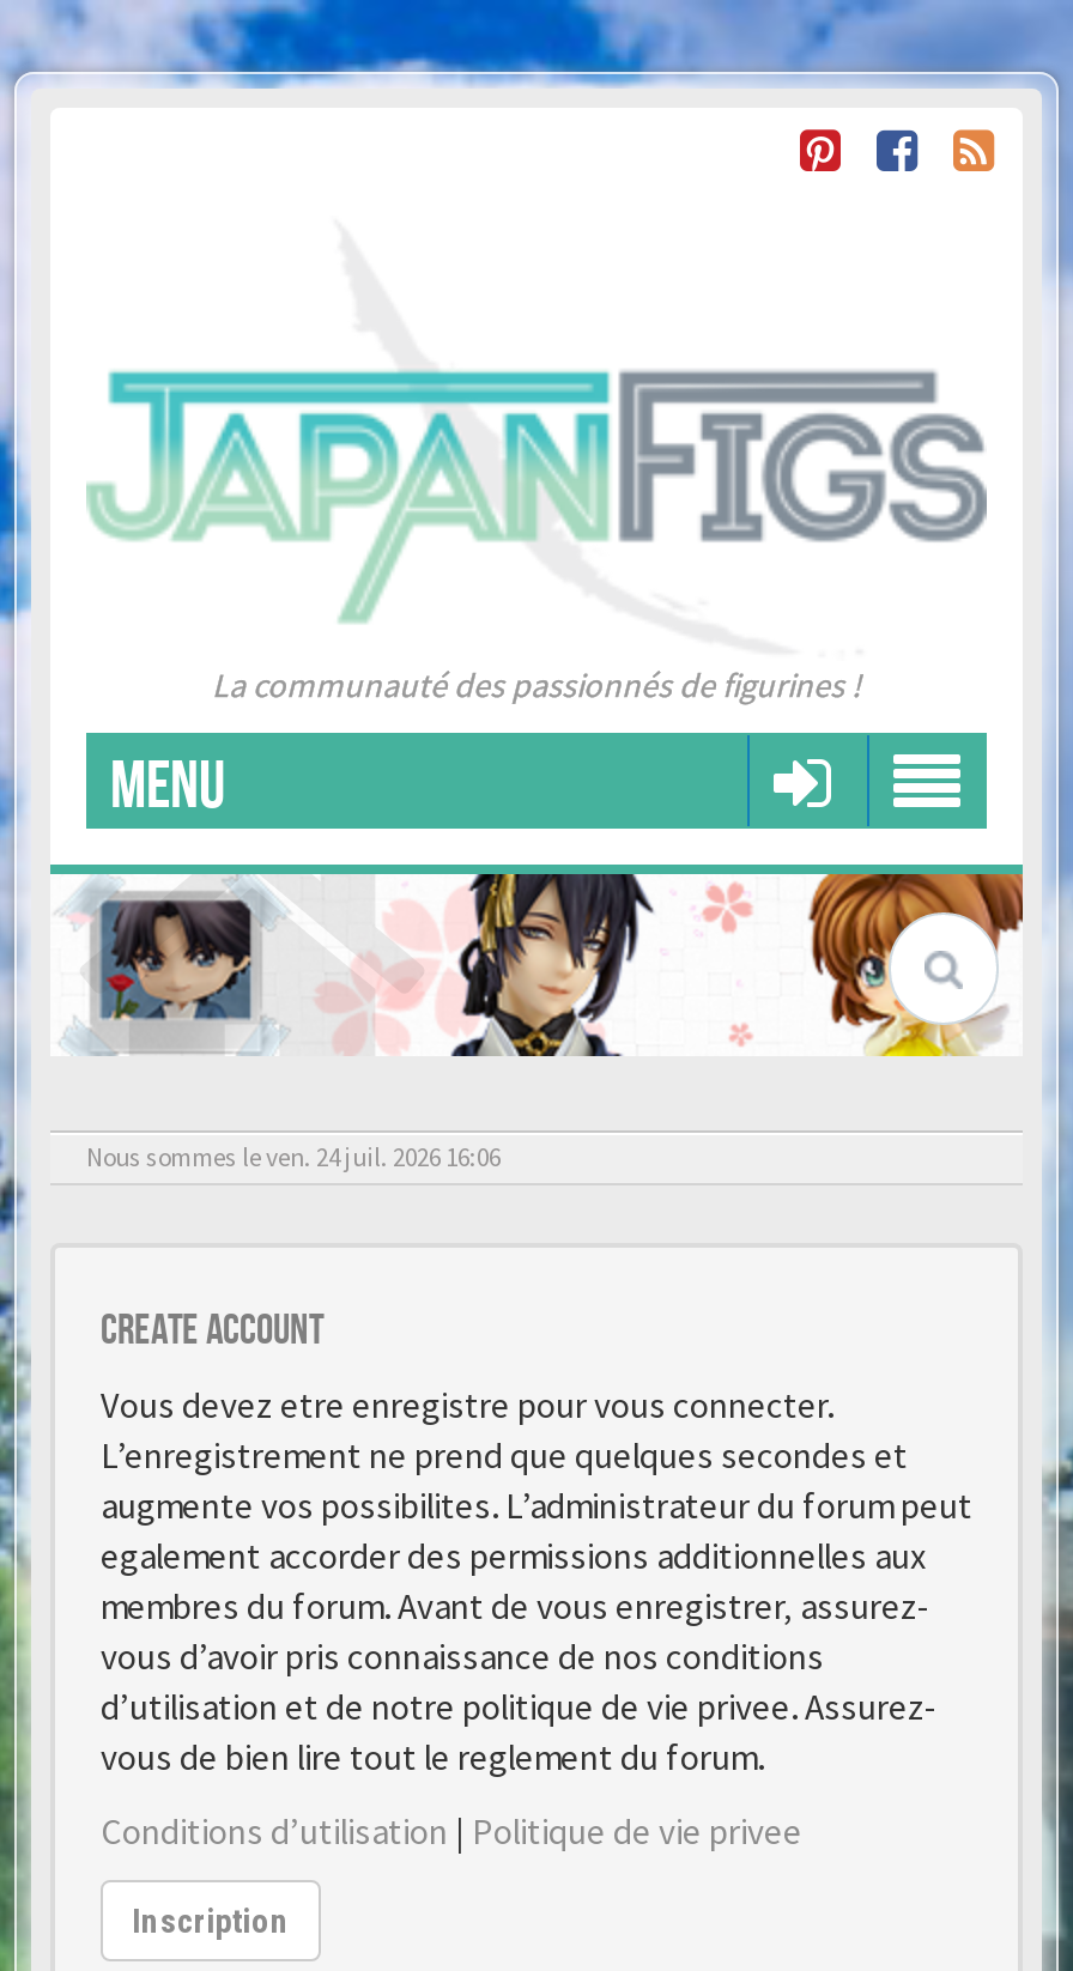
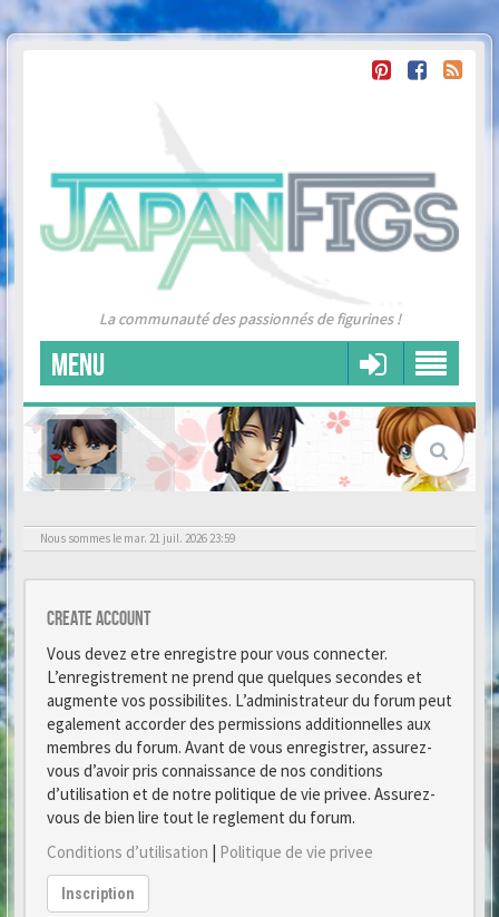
[86,1140,501,1173] Nous sommes le ven. 24 juil. 2026 16:06 -> [40,530,235,546] Nous sommes le mar. 21 juil. 2026 23:59

